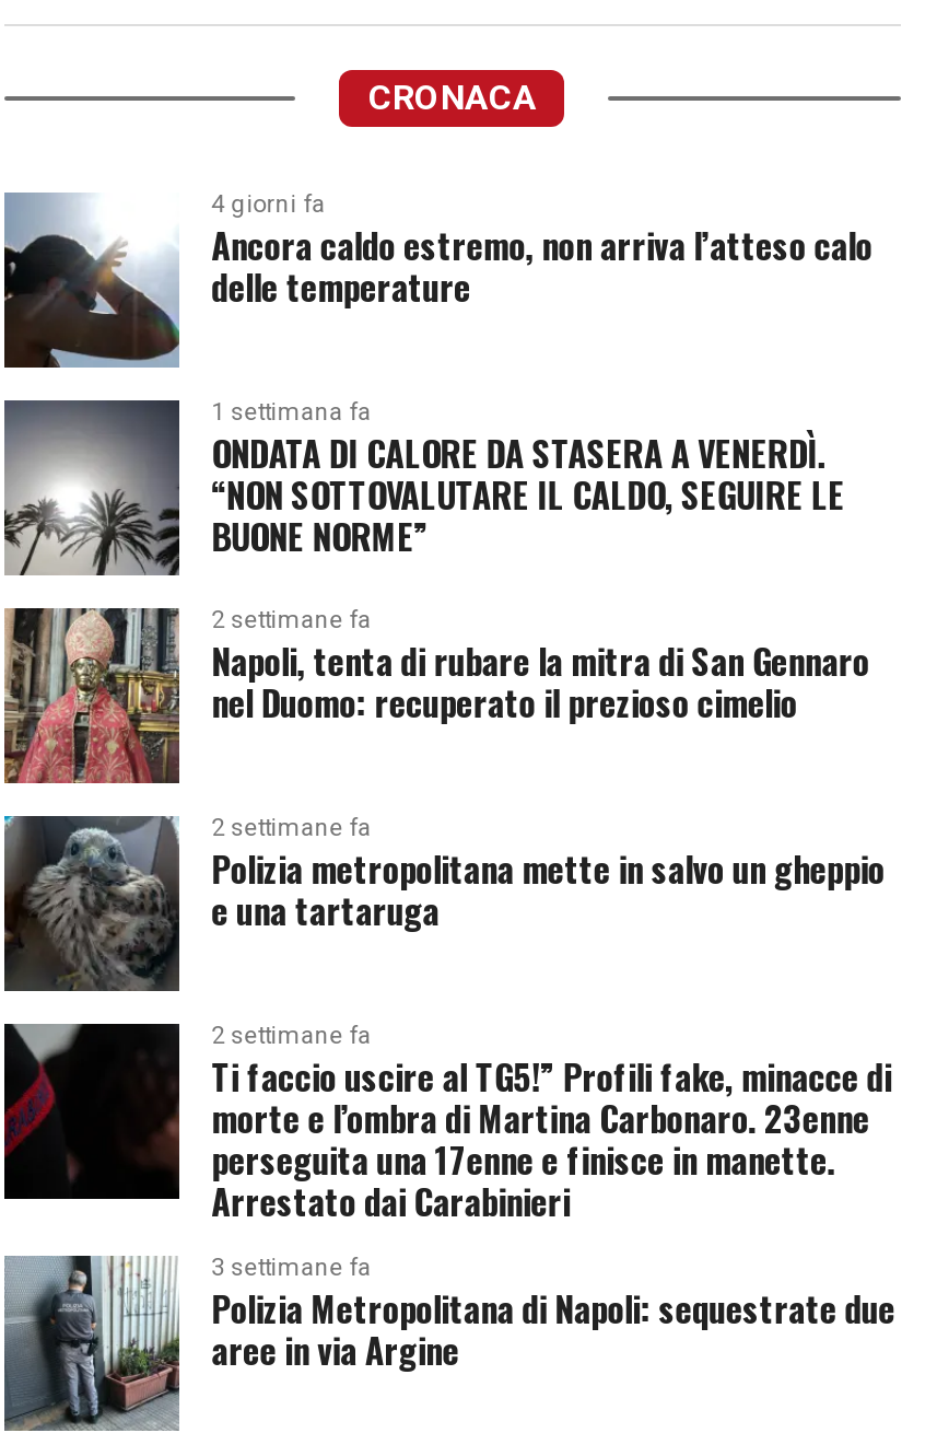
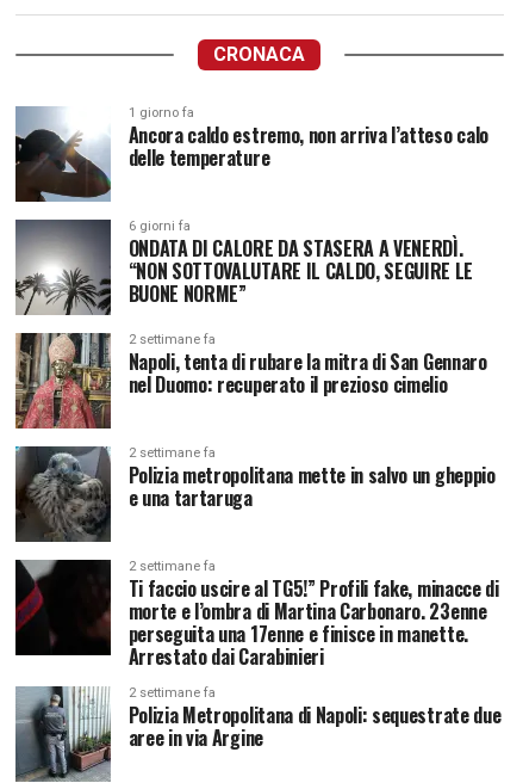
[211,190,325,219] 4 giorni fa -> [128,105,194,121] 1 giorno fa
[211,398,371,427] 1 settimana fa -> [128,218,190,234] 6 giorni fa
[211,1254,371,1282] 3 settimane fa -> [128,685,215,701] 2 settimane fa

